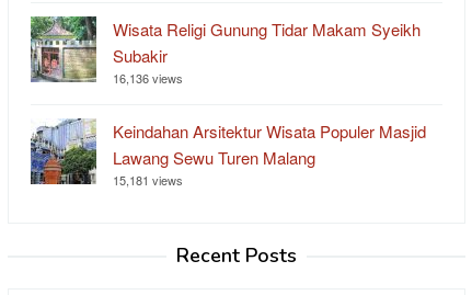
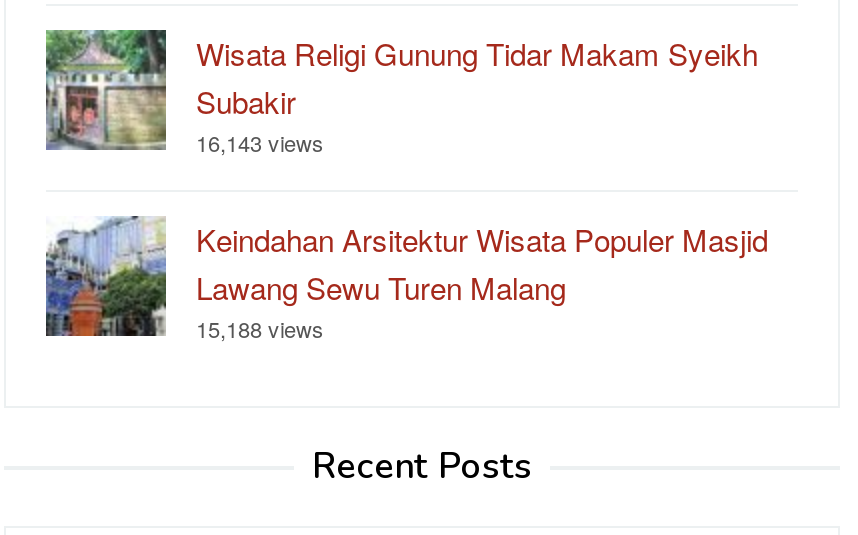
[113,69,183,86] 16,136 views -> [196,125,324,157] 16,143 views
[113,171,183,188] 15,181 views -> [196,311,324,343] 15,188 views

